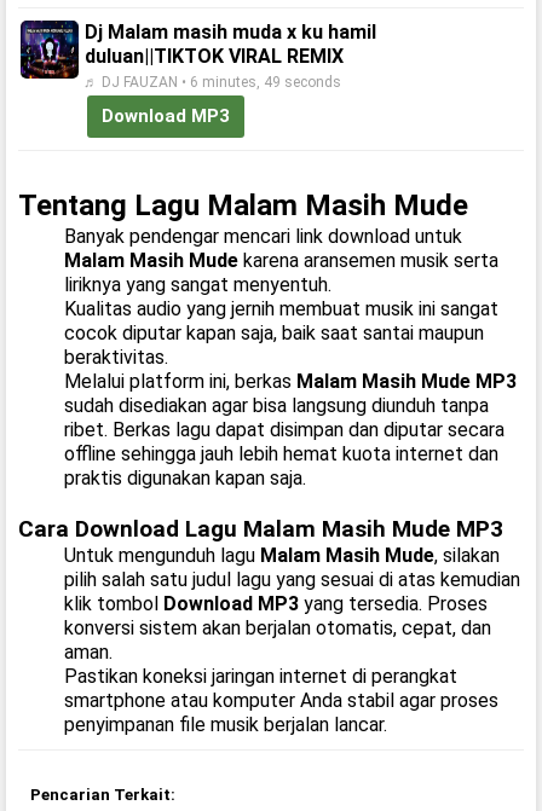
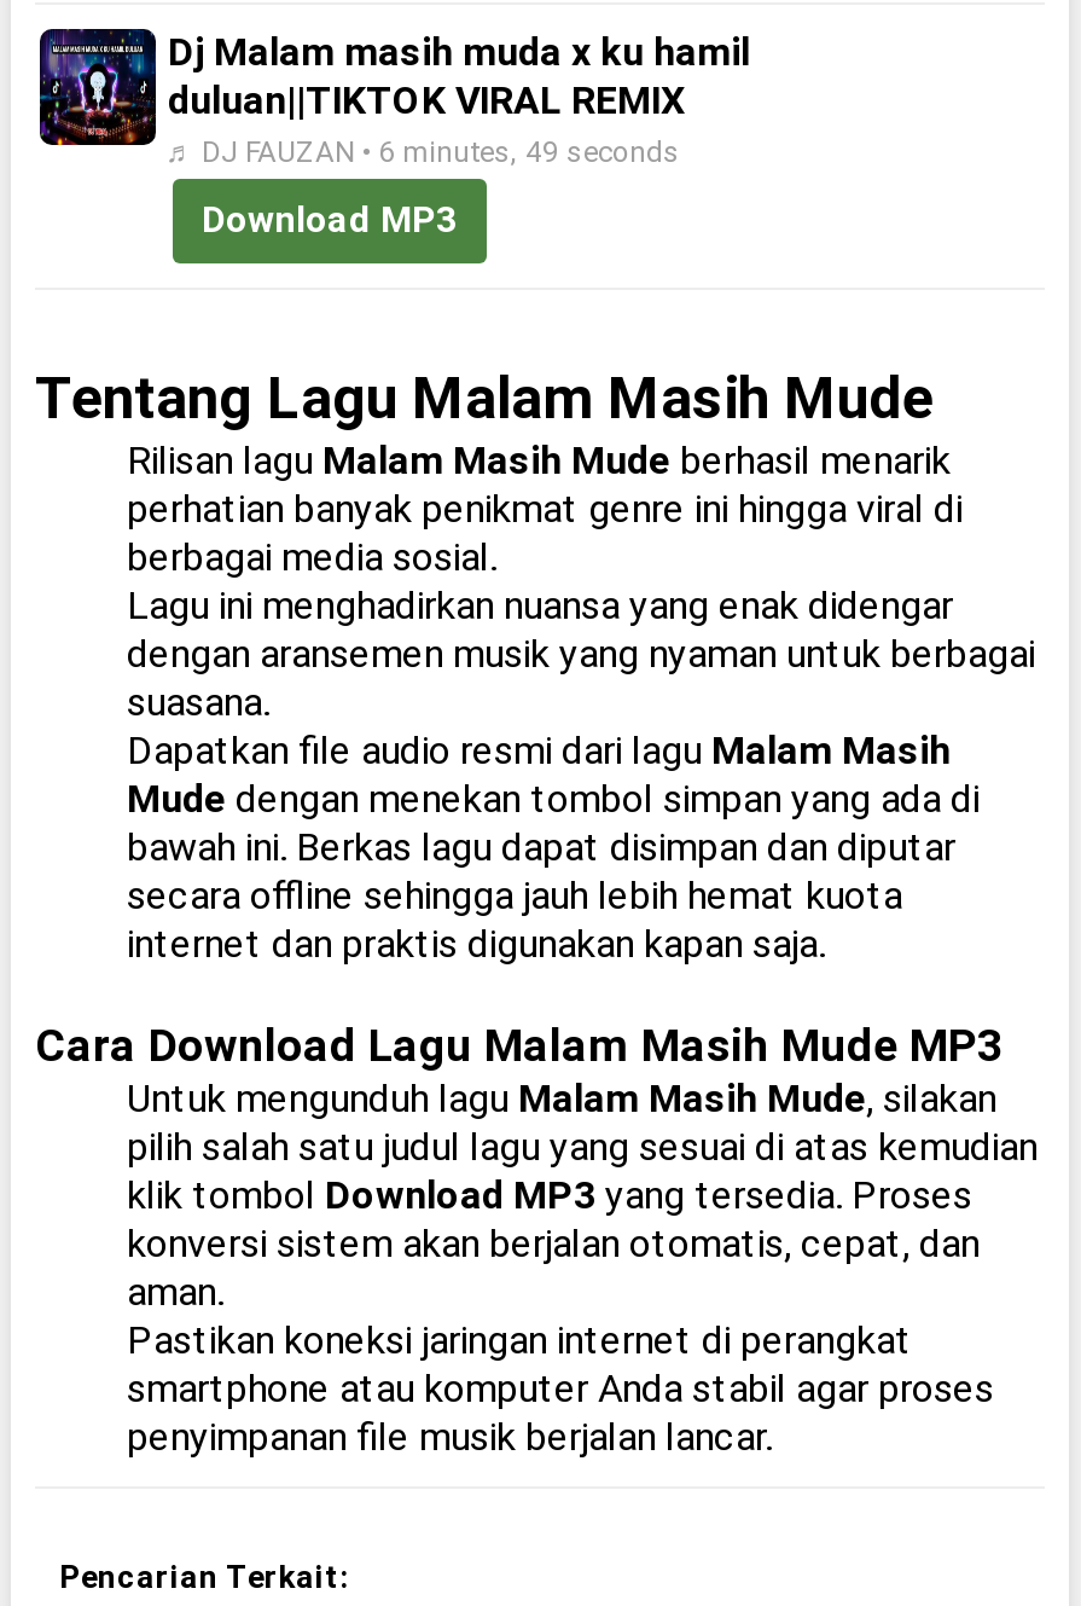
[64,225,517,490] Banyak pendengar mencari link download untuk | Malam Masih Mude karena aransemen musik serta | liriknya yang sangat menyentuh. | Kualitas audio yang jernih membuat musik ini sangat | cocok diputar kapan saja, baik saat santai maupun | beraktivitas. | Melalui platform ini, berkas Malam Masih Mude MP3 | sudah disediakan agar bisa langsung diunduh tanpa | ribet. Berkas lagu dapat disimpan dan diputar secara | offline sehingga jauh lebih hemat kuota internet dan | praktis digunakan kapan saja. -> [127,437,1035,967] Rilisan lagu Malam Masih Mude berhasil menarik | perhatian banyak penikmat genre ini hingga viral di | berbagai media sosial. | Lagu ini menghadirkan nuansa yang enak didengar | dengan aransemen musik yang nyaman untuk berbagai | suasana. | Dapatkan file audio resmi dari lagu Malam Masih | Mude dengan menekan tombol simpan yang ada di | bawah ini. Berkas lagu dapat disimpan dan diputar | secara offline sehingga jauh lebih hemat kuota | internet dan praktis digunakan kapan saja.

